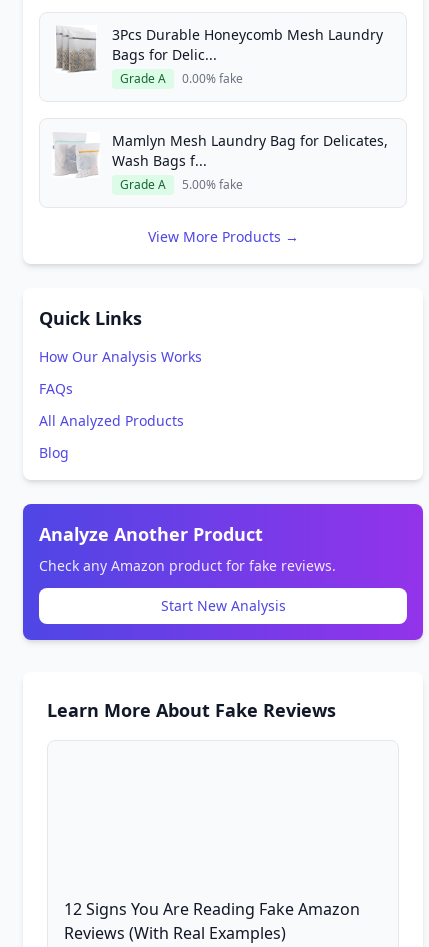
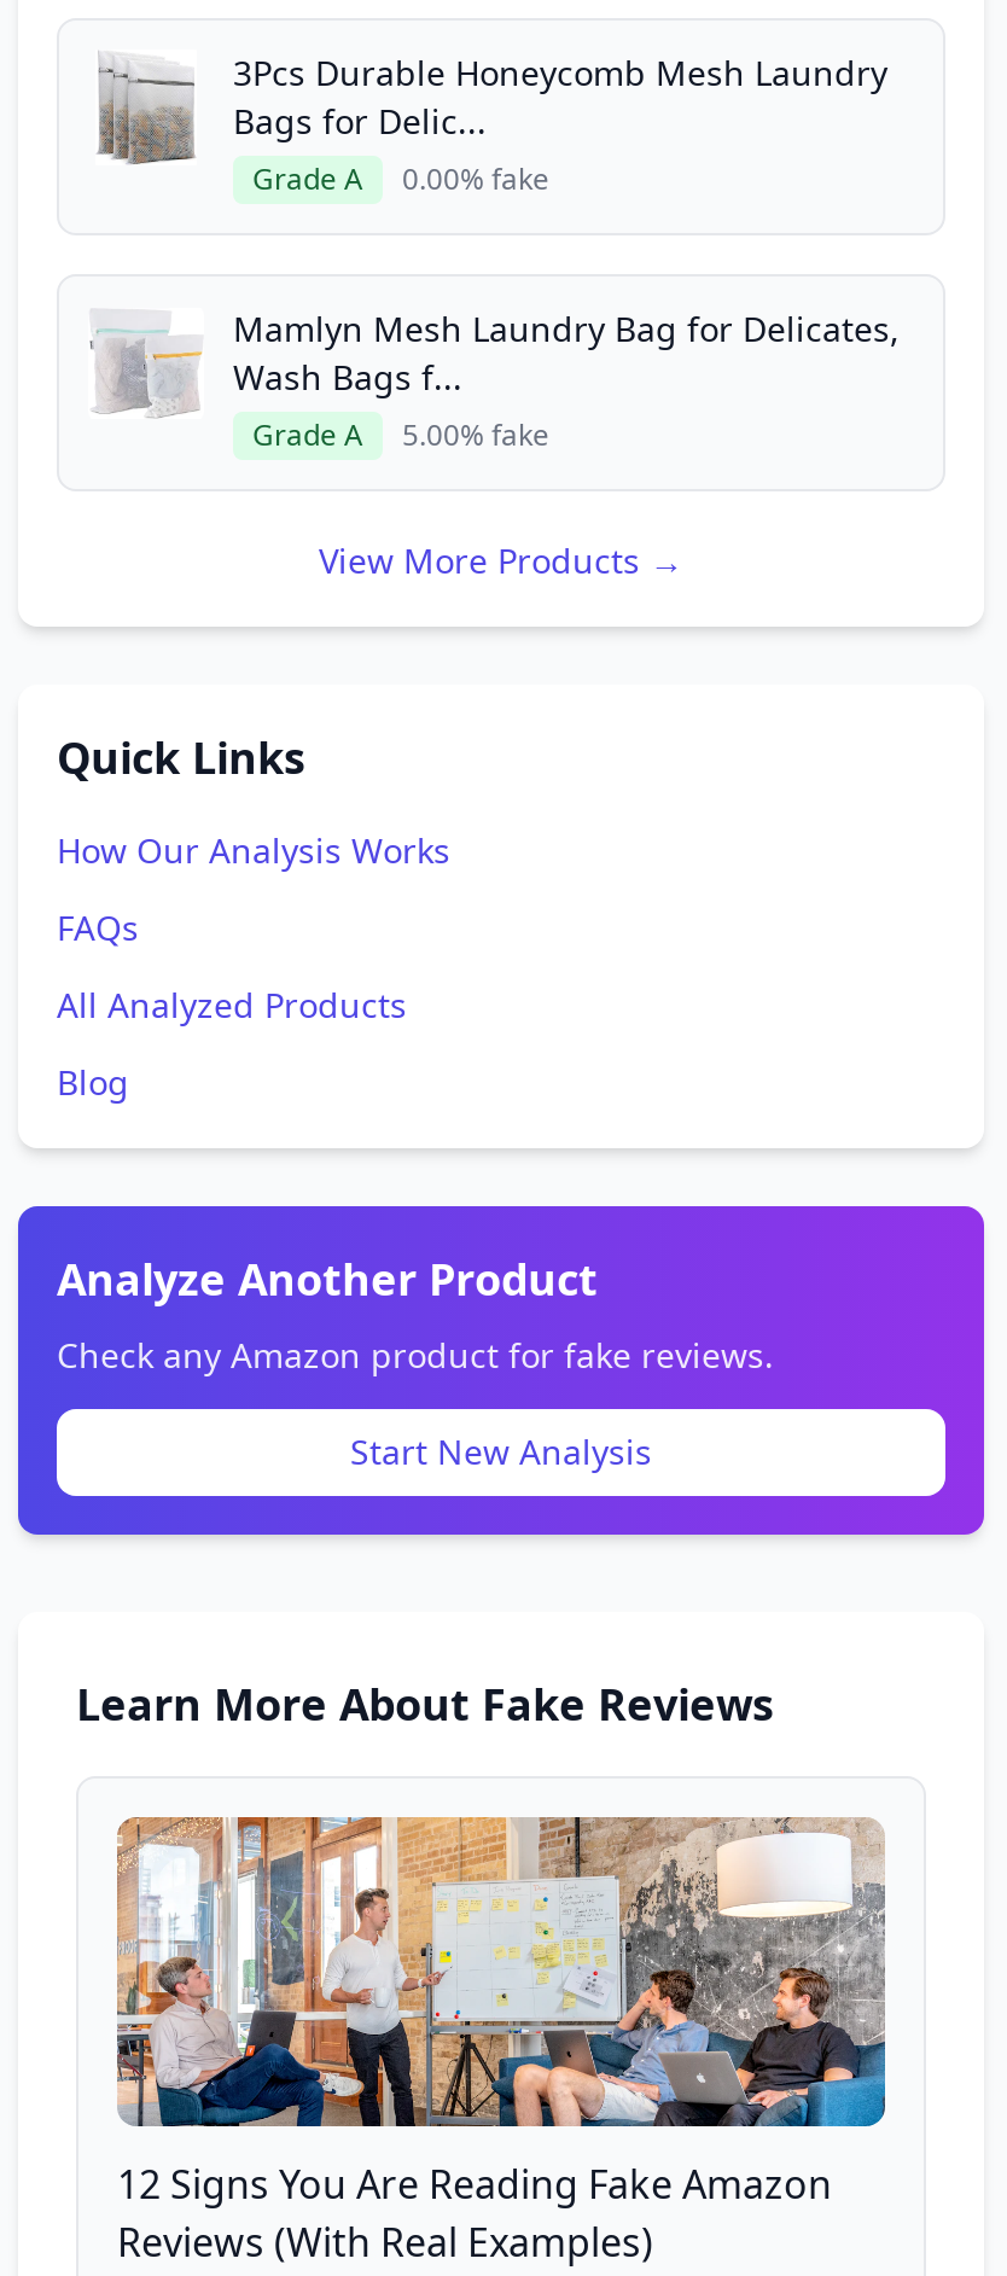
none -> [115,1815,887,2129] [image]

